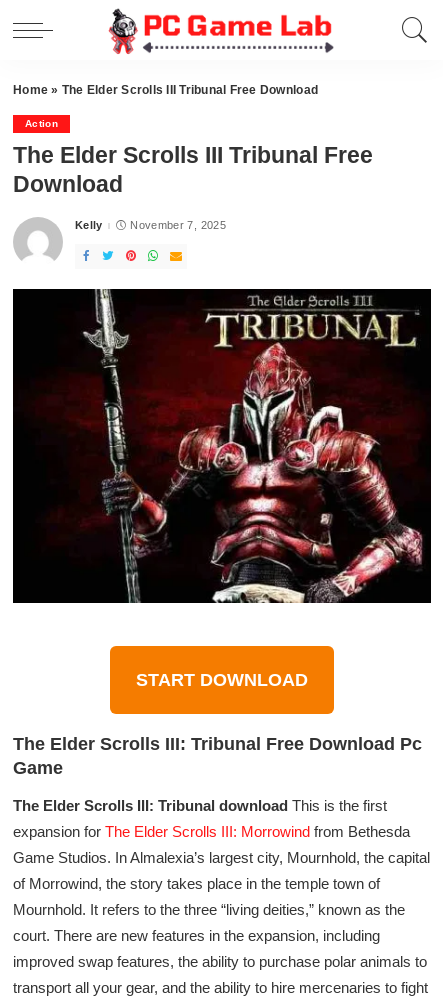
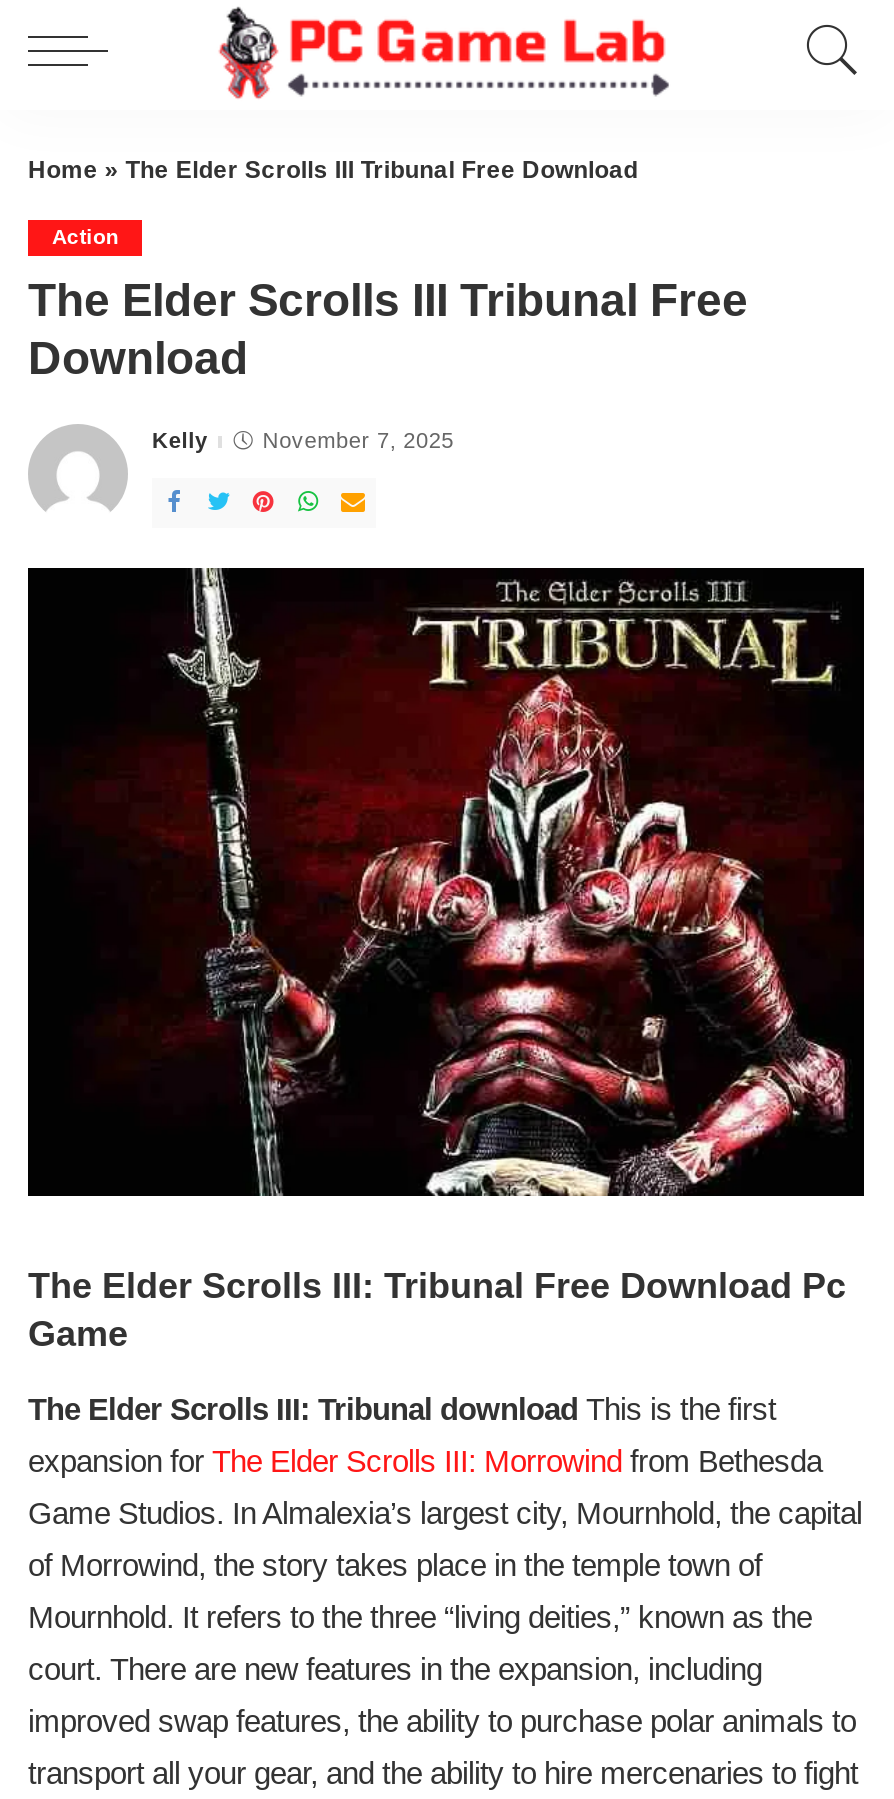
[136,670,308,690] START DOWNLOAD -> none

